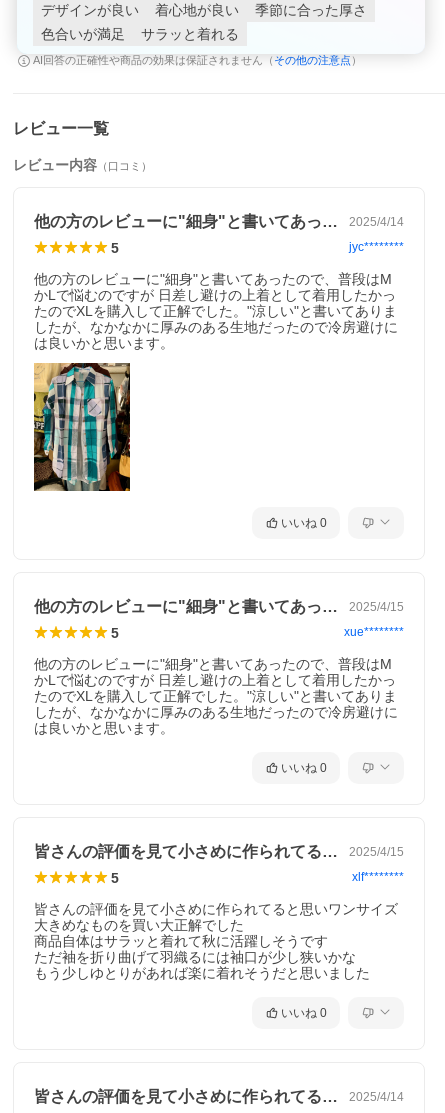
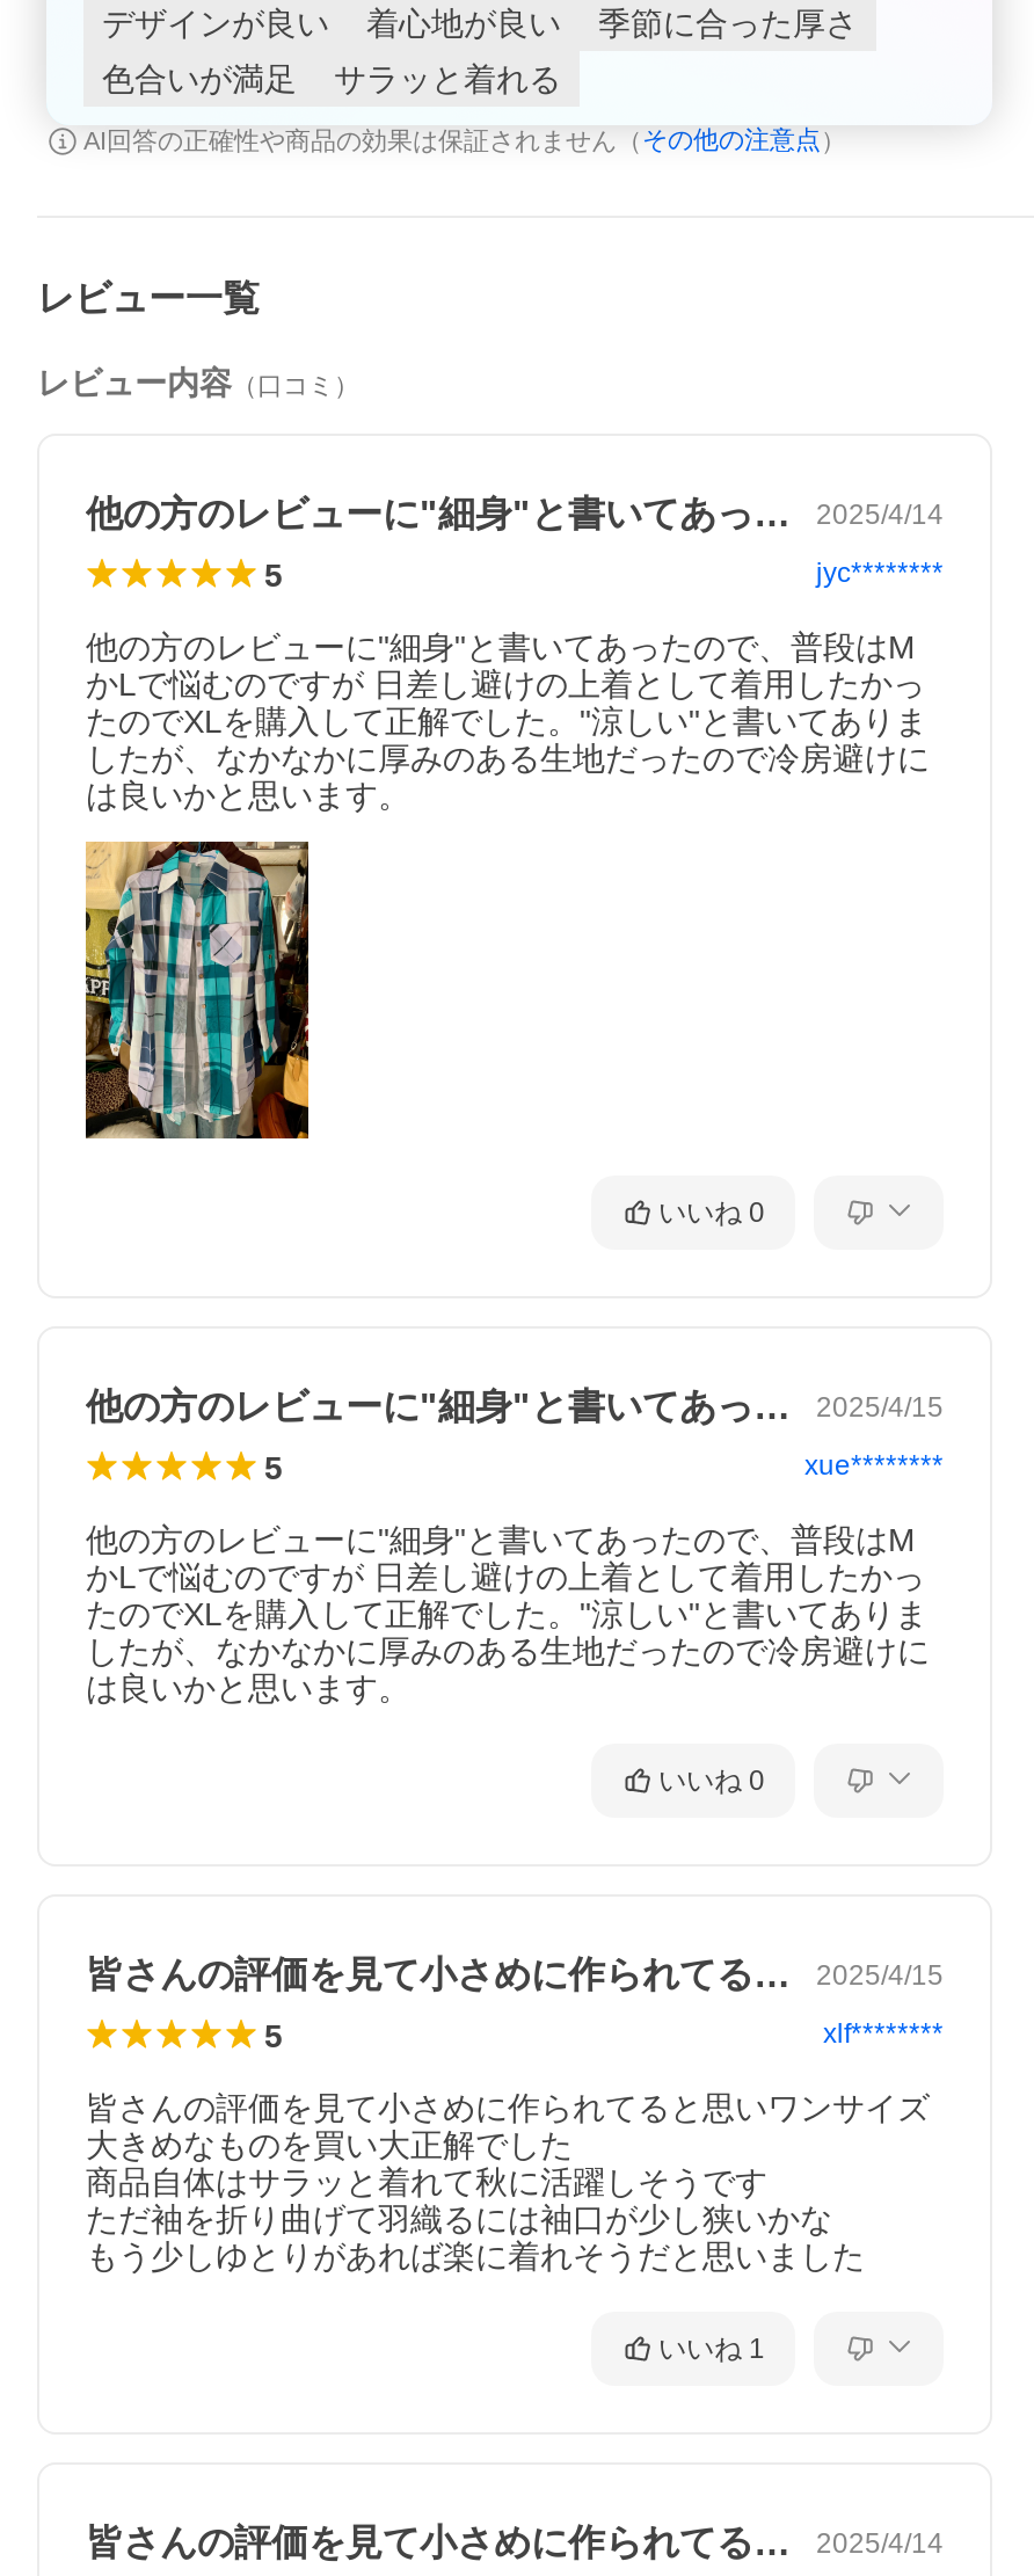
[281,1006,327,1020] いいね0 -> [658,2333,765,2366] いいね1

